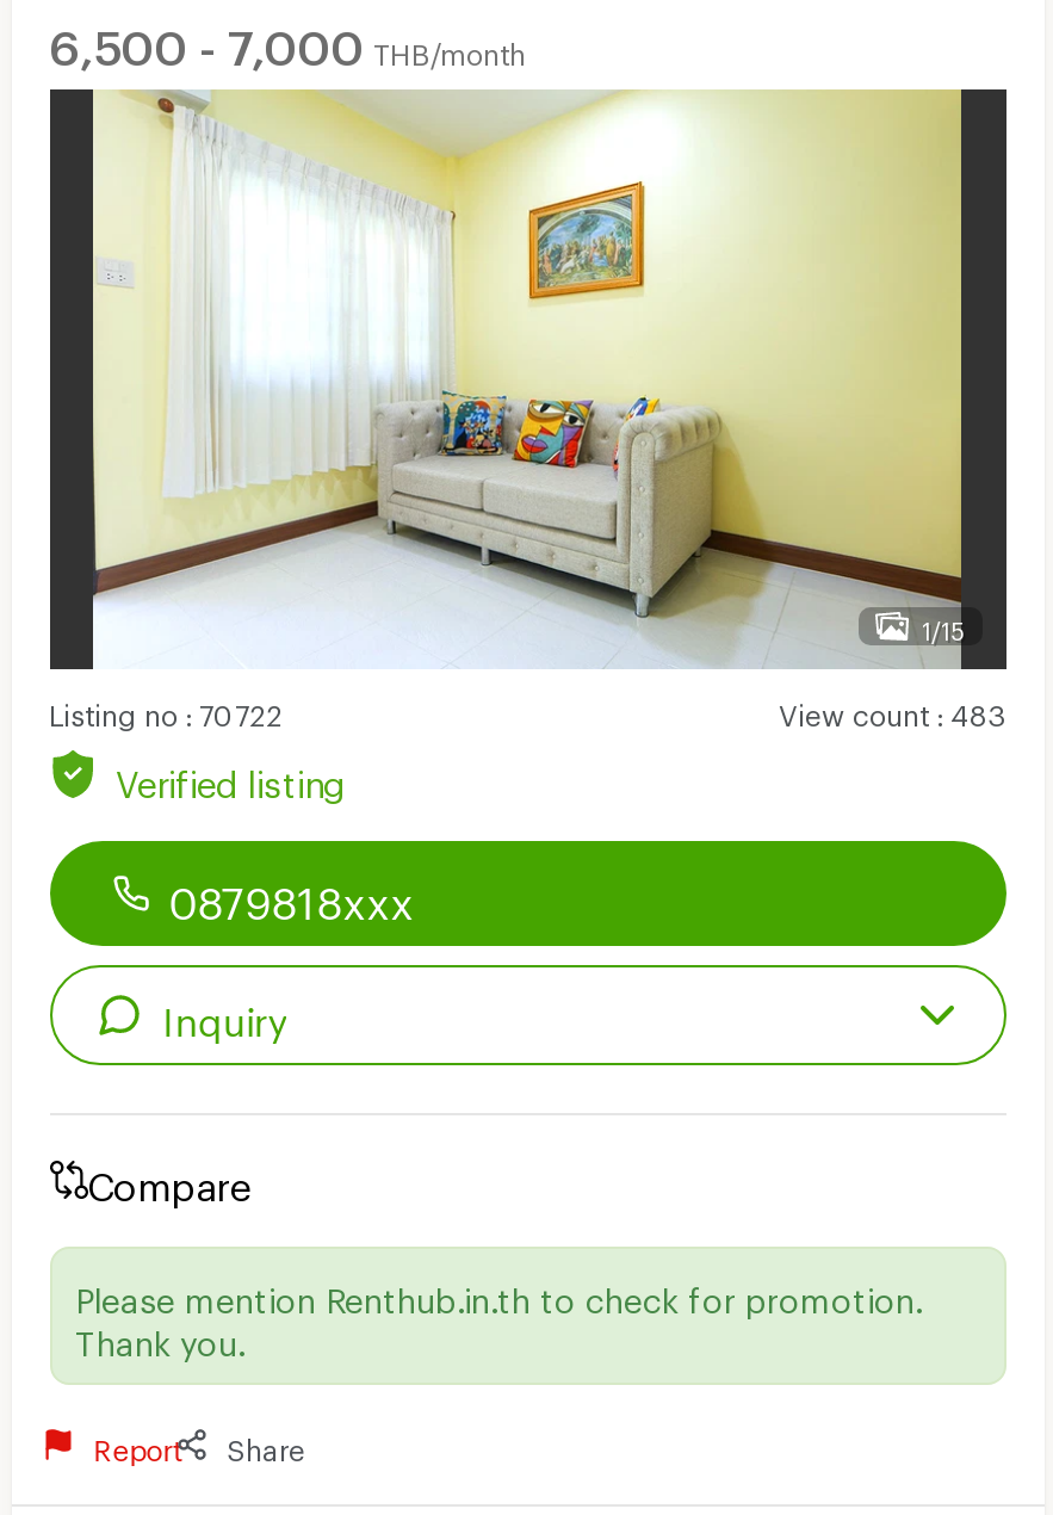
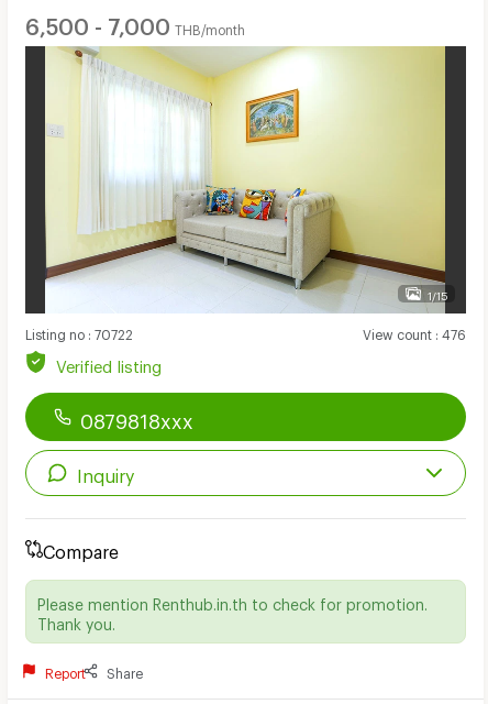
[779,697,1005,721] View count: 483 -> [362,326,465,337] View count: 476

